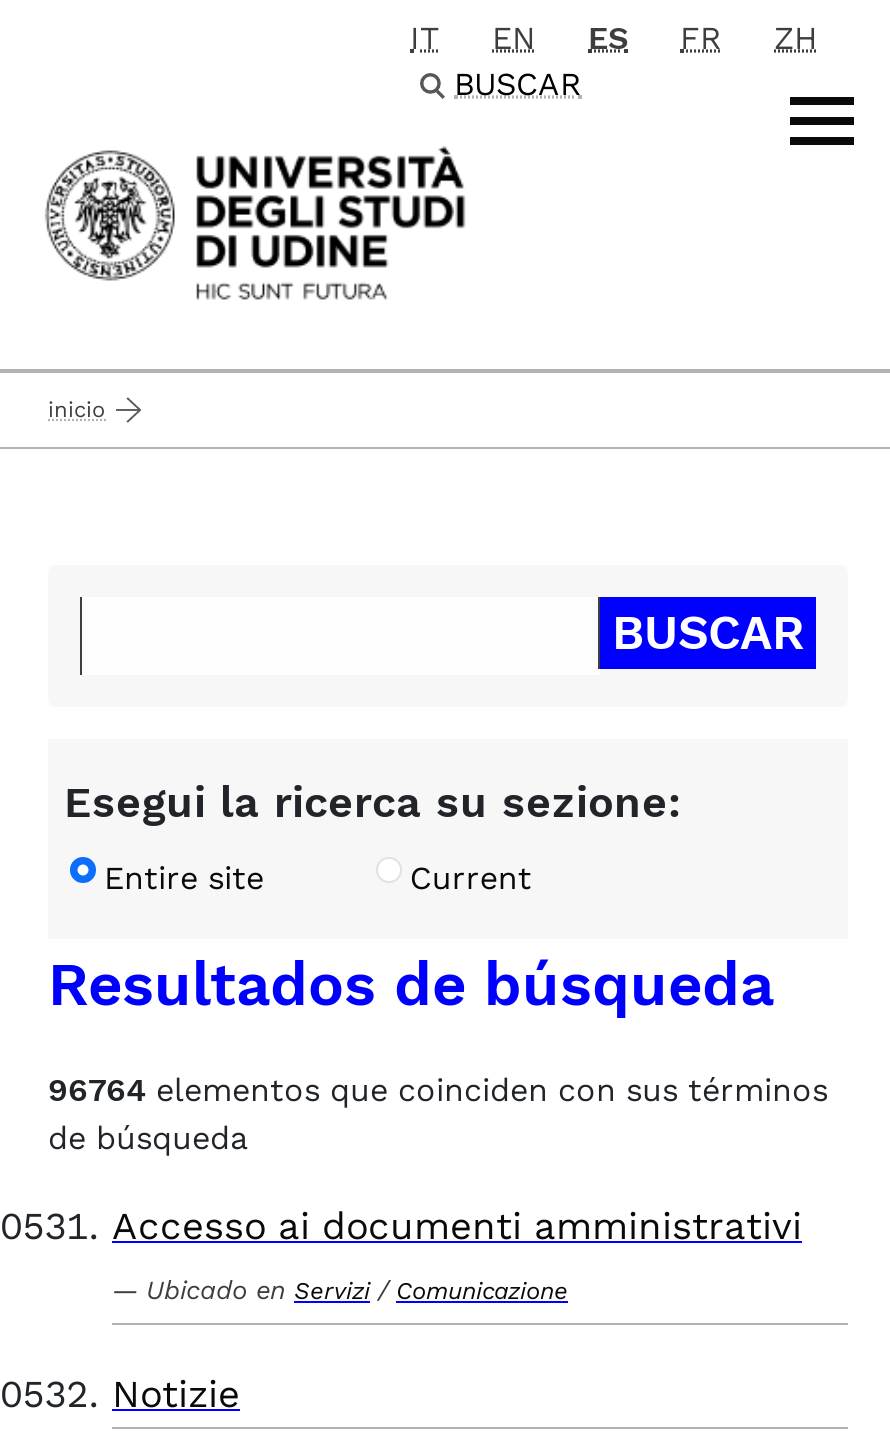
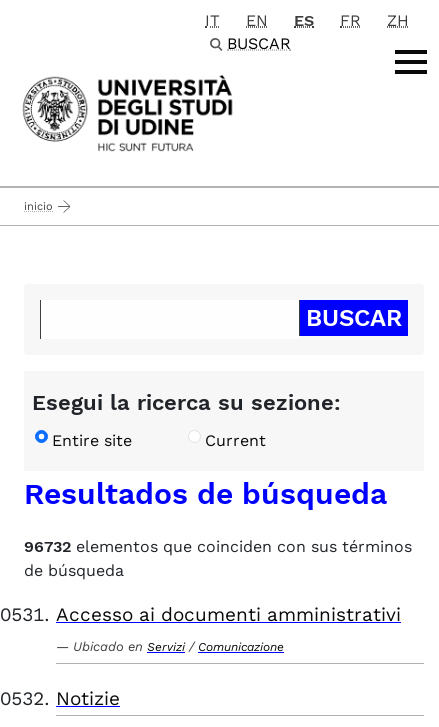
[48,1071,828,1109] 96764 elementos que coinciden con sus términos -> [24,537,412,556] 96732 elementos que coinciden con sus términos

